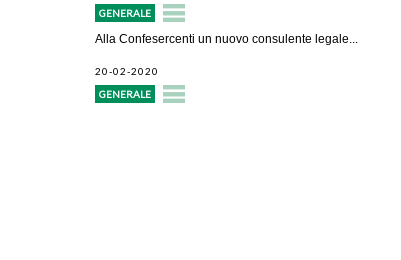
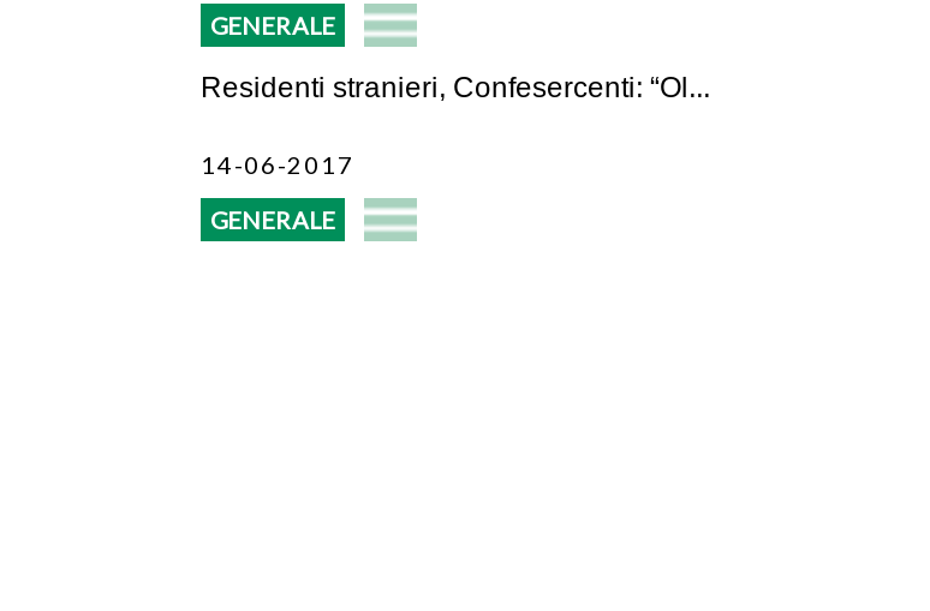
[95,32,358,46] Alla Confesercenti un nuovo consulente legale... -> [201,72,710,105] Residenti stranieri, Confesercenti: “Ol...
[95,65,159,77] 20-02-2020 -> [201,151,354,180] 14-06-2017

